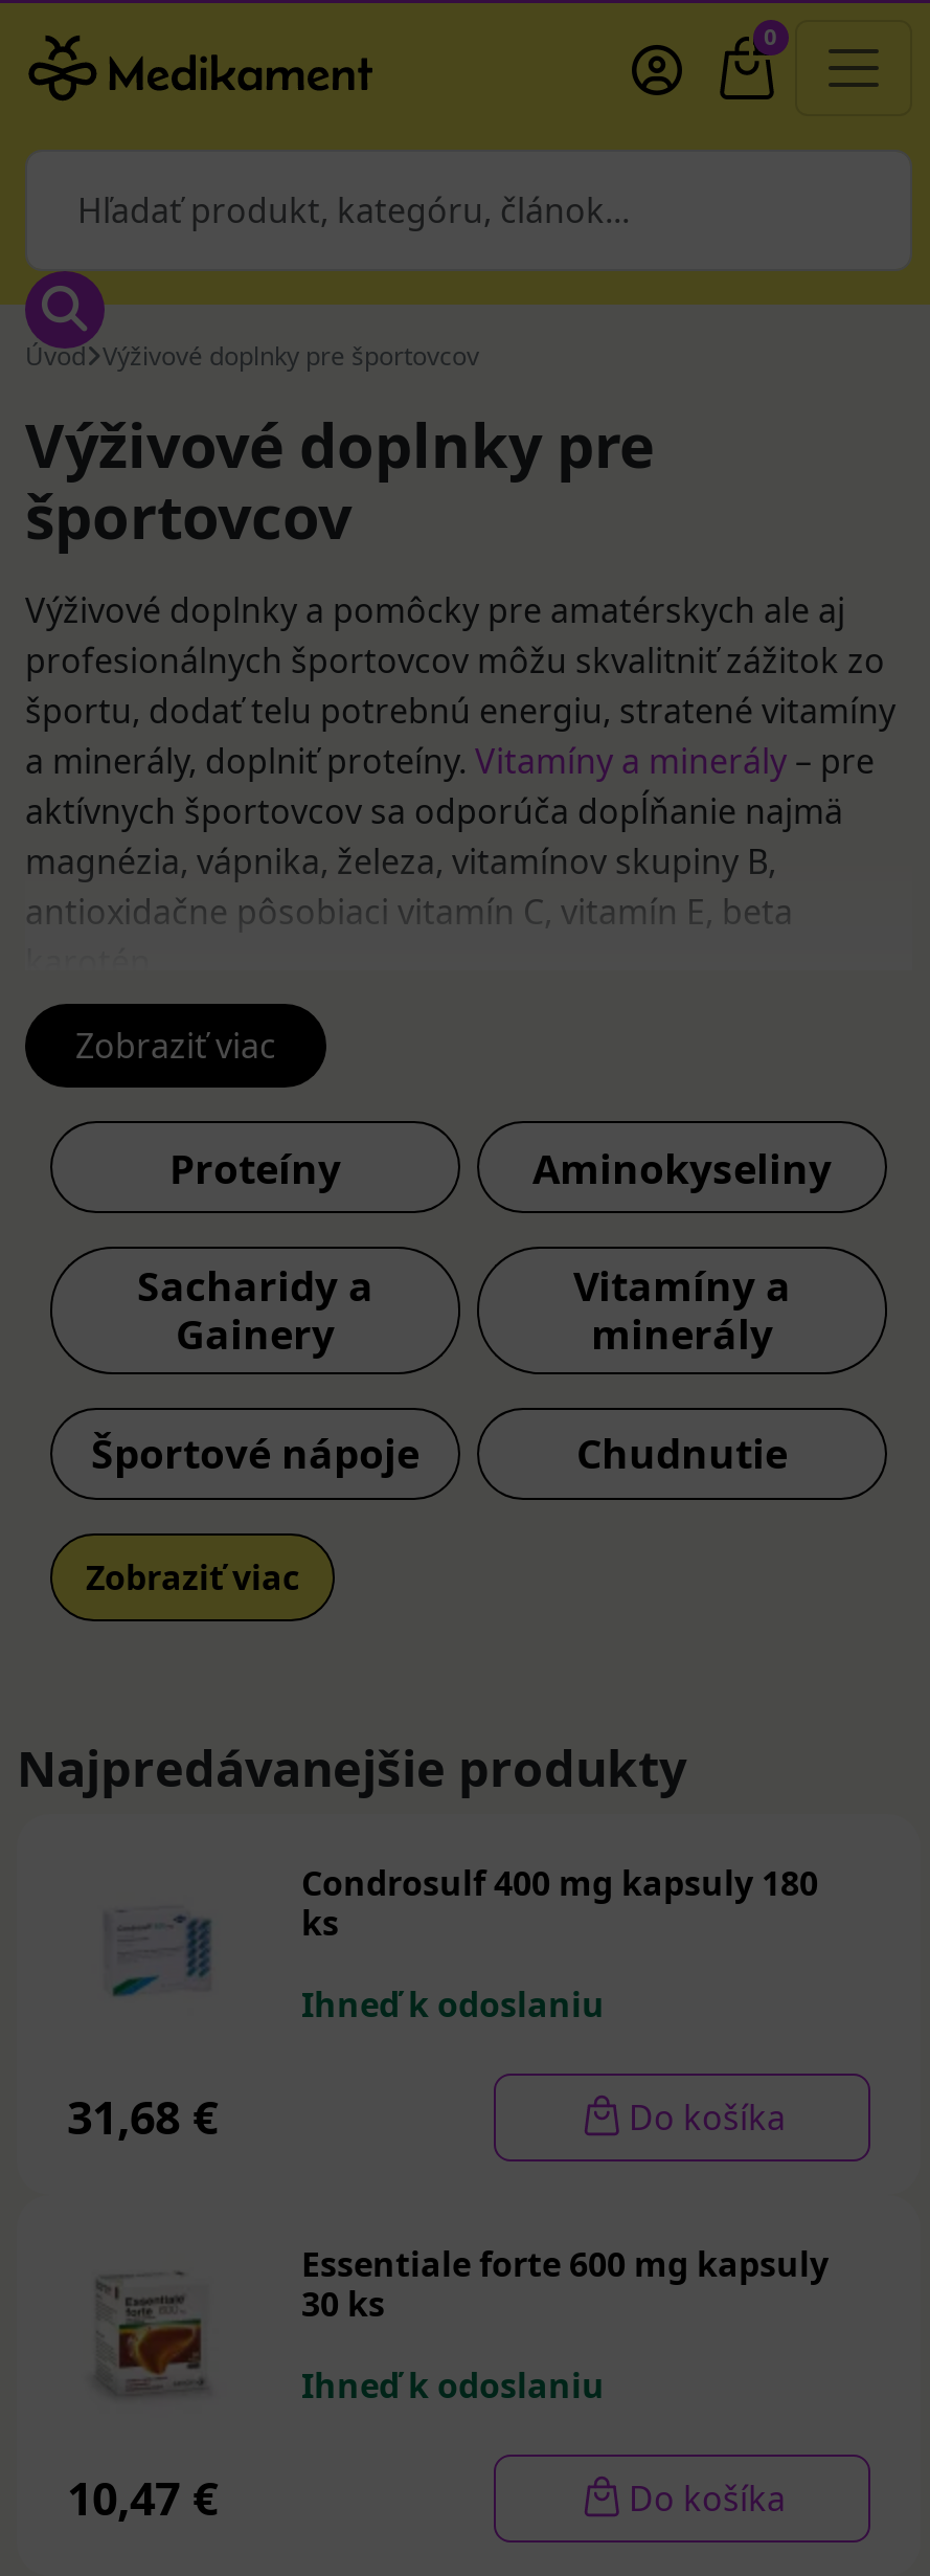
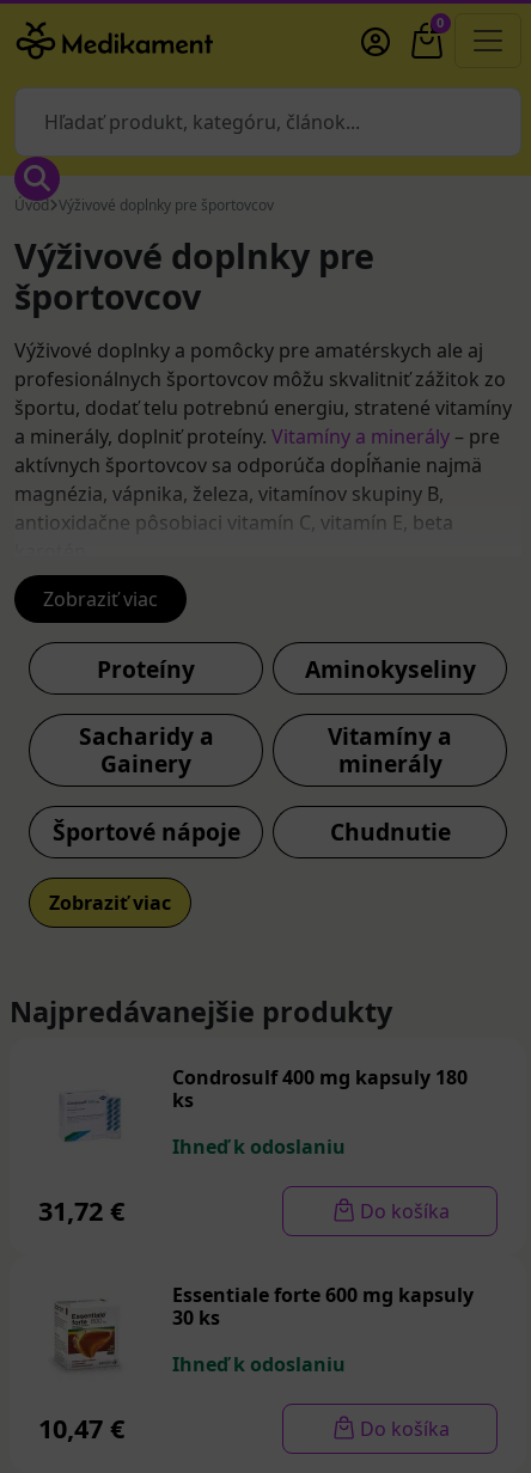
[67,2086,218,2146] 31,68 € -> [38,1193,124,1228] 31,72 €

